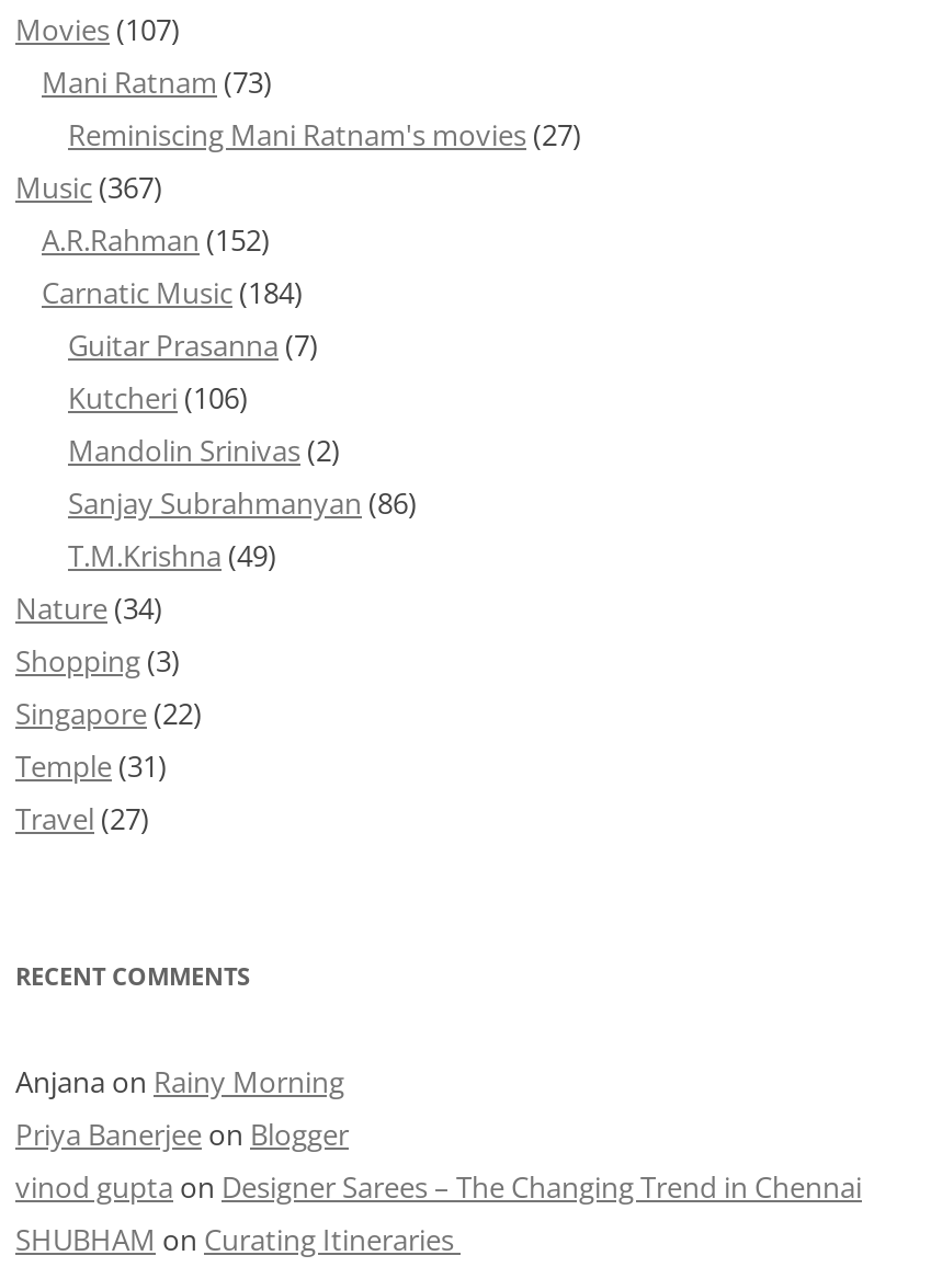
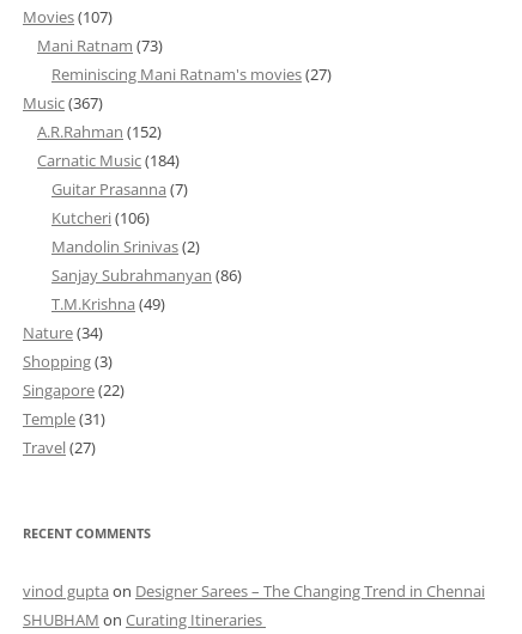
[15,1063,349,1155] Anjana on Rainy Morning | Priya Banerjee on Blogger -> none

